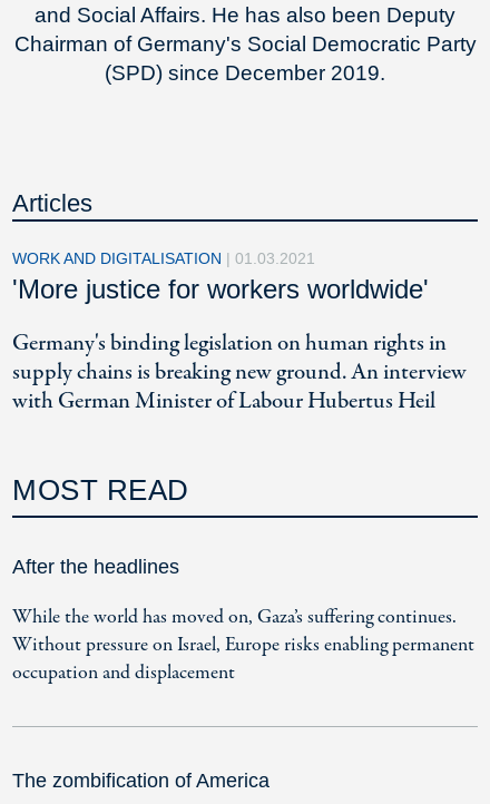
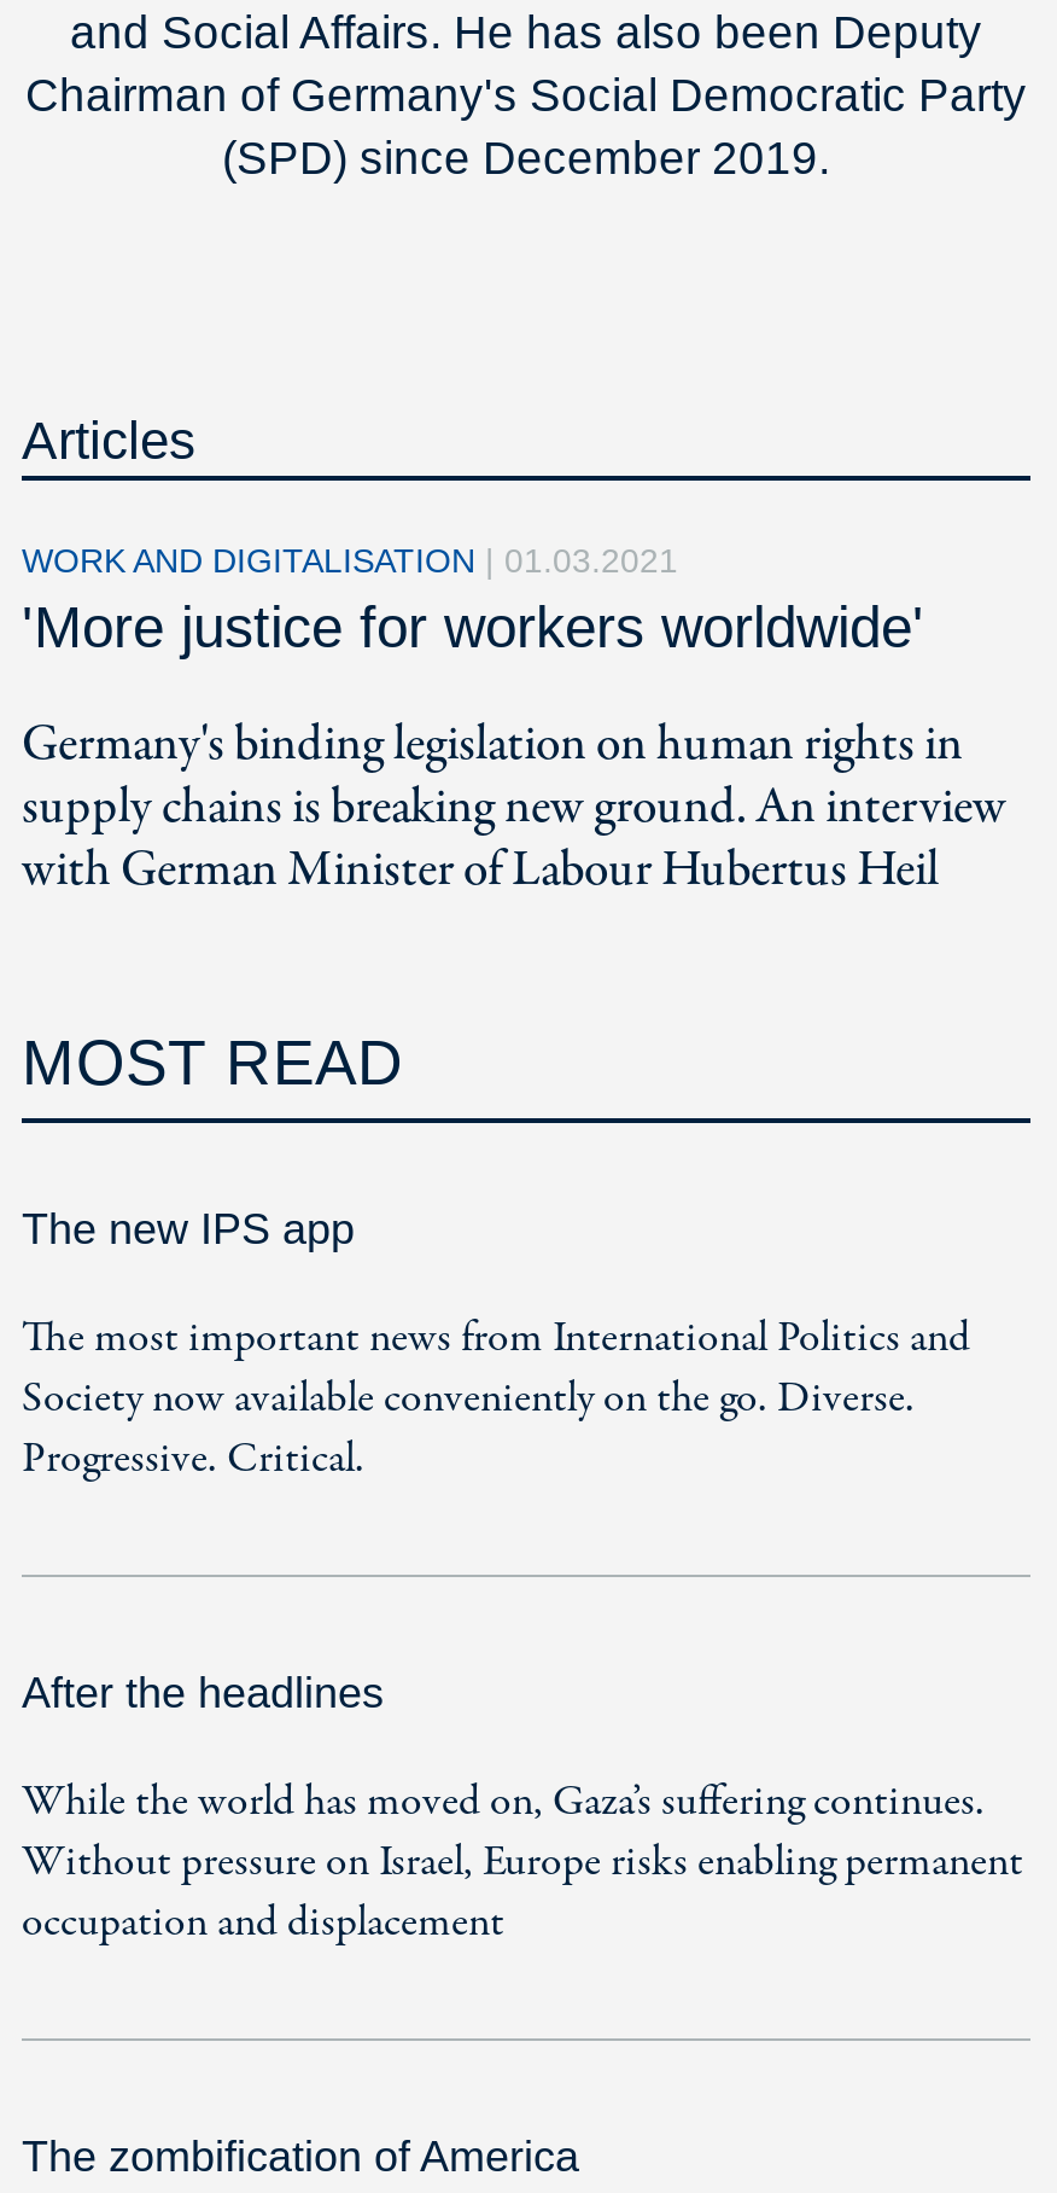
none -> [22,1205,970,1490] The new IPS app | The most important news from International Politics and | Society now available conveniently on the go. Diverse. | Progressive. Critical.

